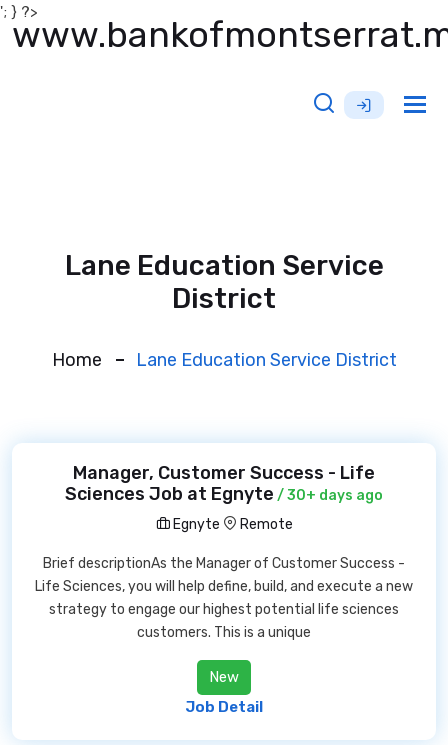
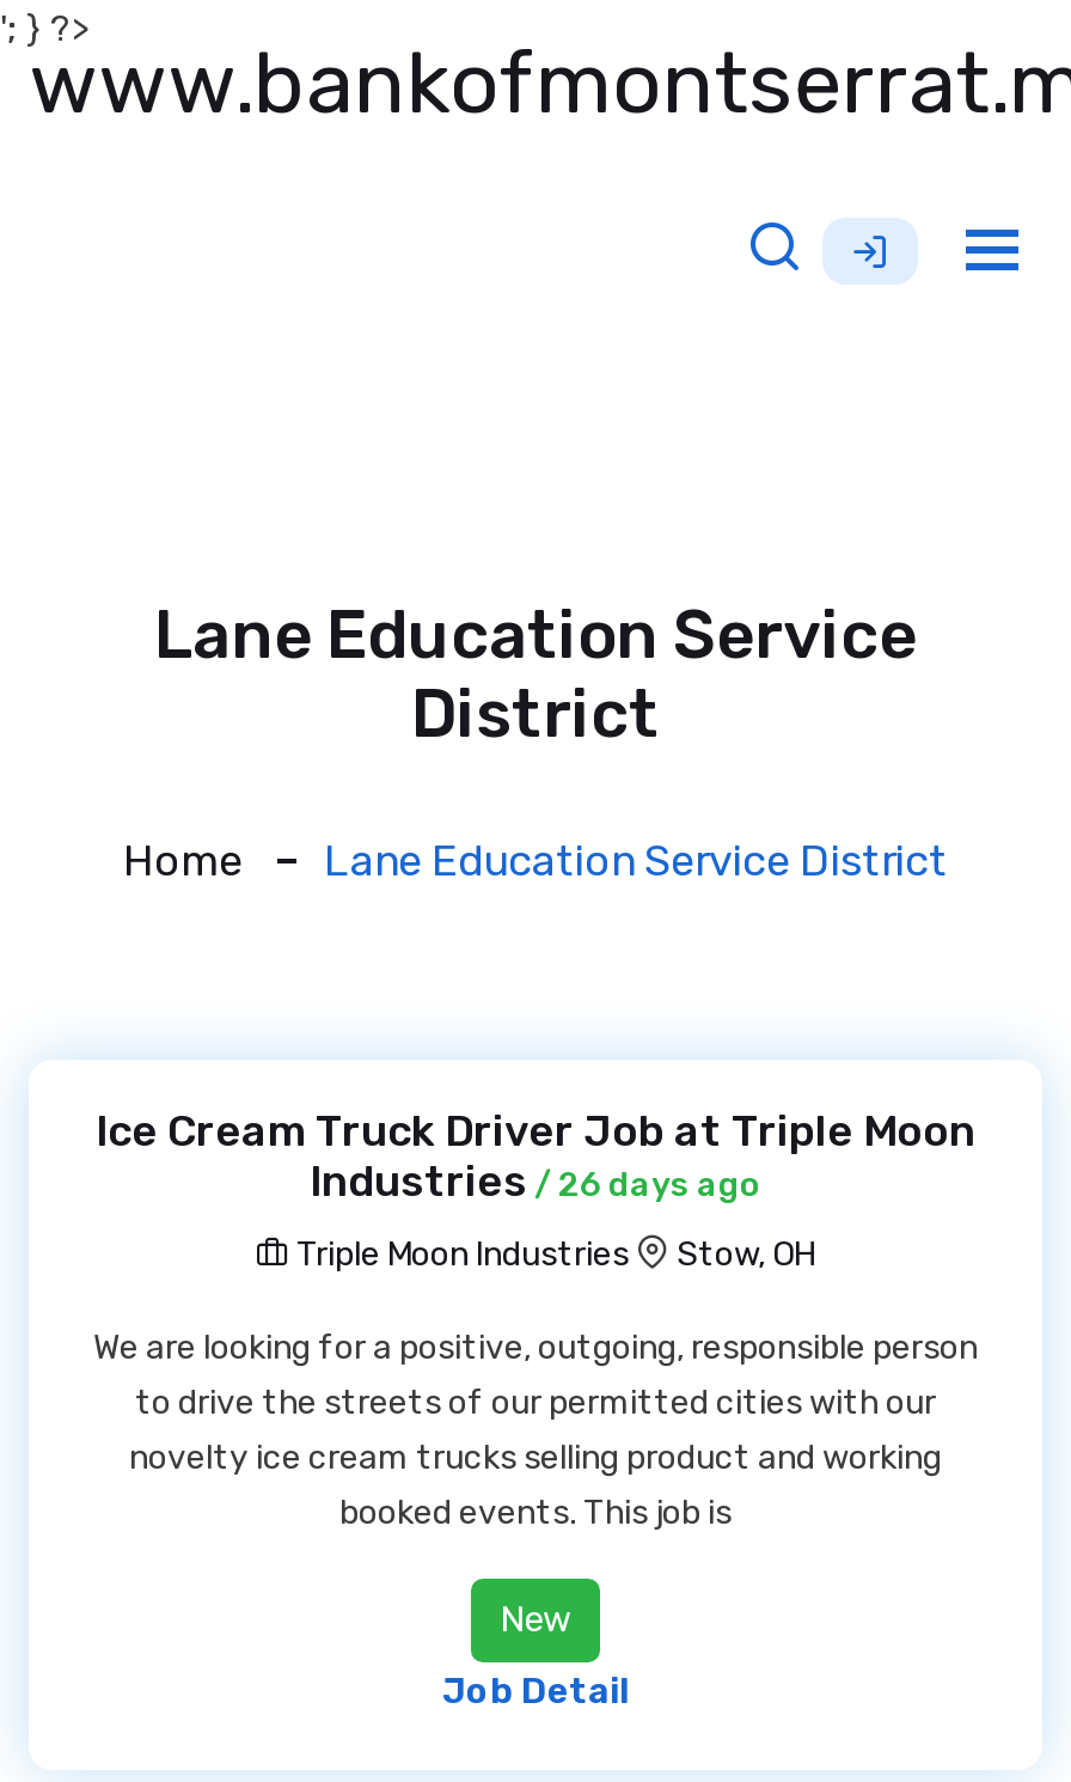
[65,462,383,505] Manager, Customer Success - Life | Sciences Job at Egnyte / 30+ days ago -> [96,1105,975,1208] Ice Cream Truck Driver Job at Triple Moon | Industries / 26 days ago
[169,516,292,533] Egnyte | Remote -> [289,1234,815,1275] Triple Moon Industries | Stow, OH
[35,555,413,641] Brief descriptionAs the Manager of Customer Success - | Life Sciences, you will help define, build, and execute a new | strategy to engage our highest potential life sciences | customers. This is a unique -> [93,1328,978,1533] We are looking for a positive, outgoing, responsible person | to drive the streets of our permitted cities with our | novelty ice cream trucks selling product and working | booked events. This job is

